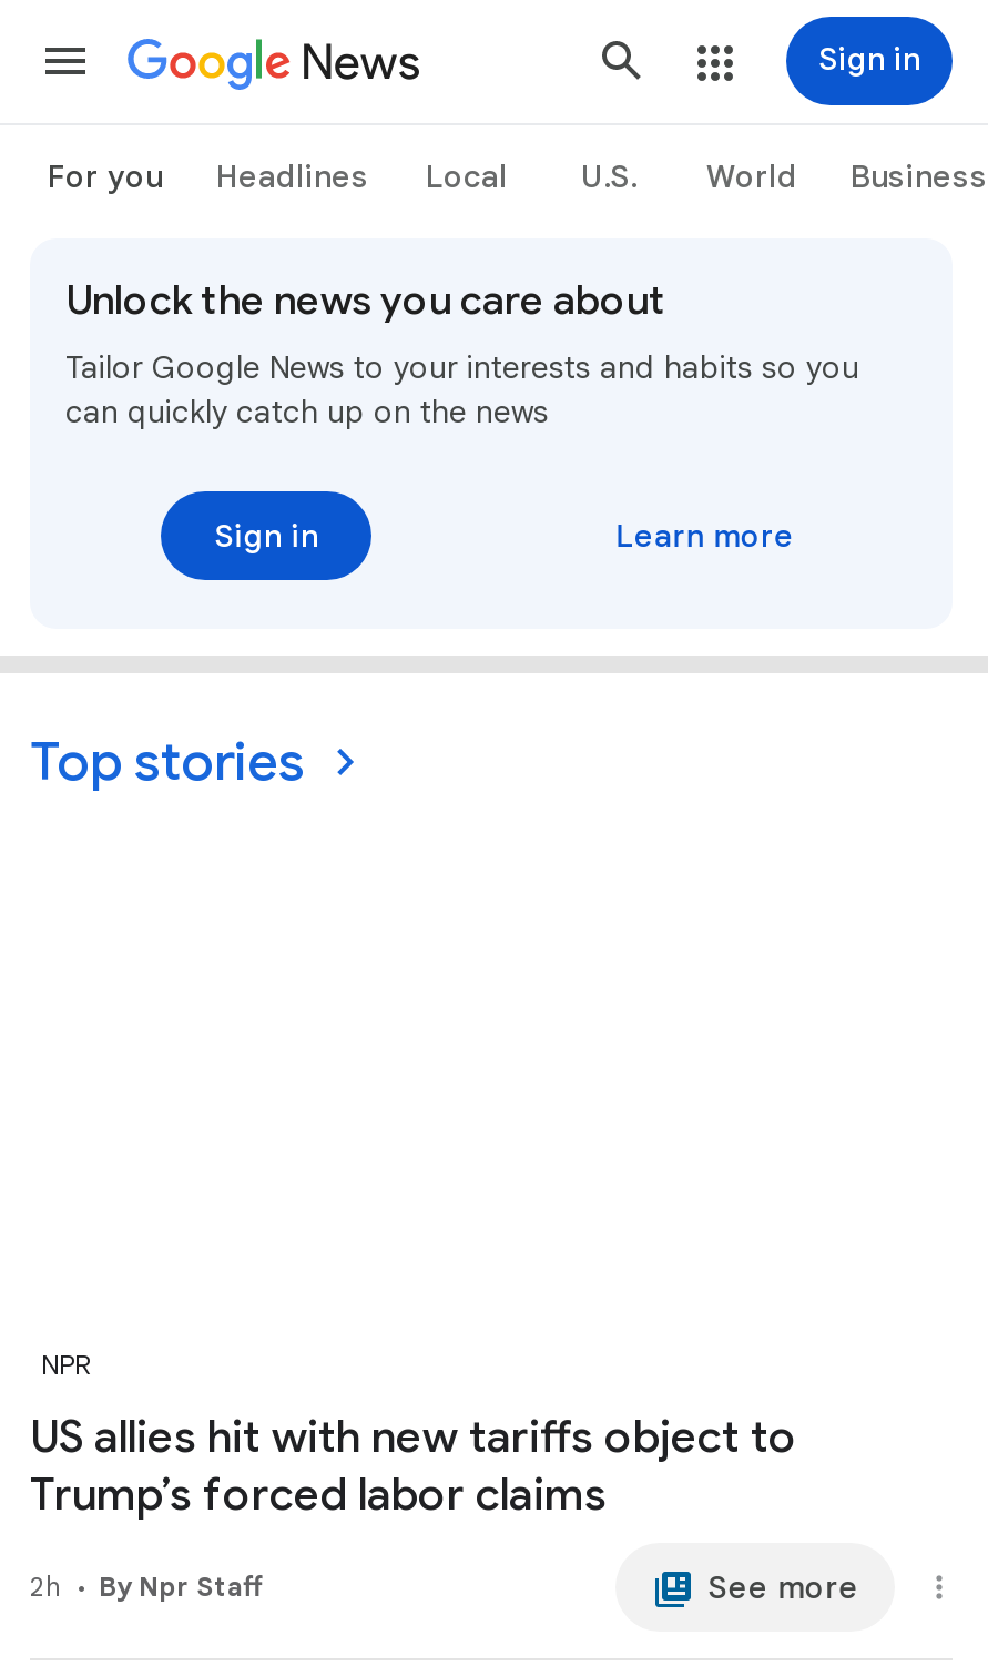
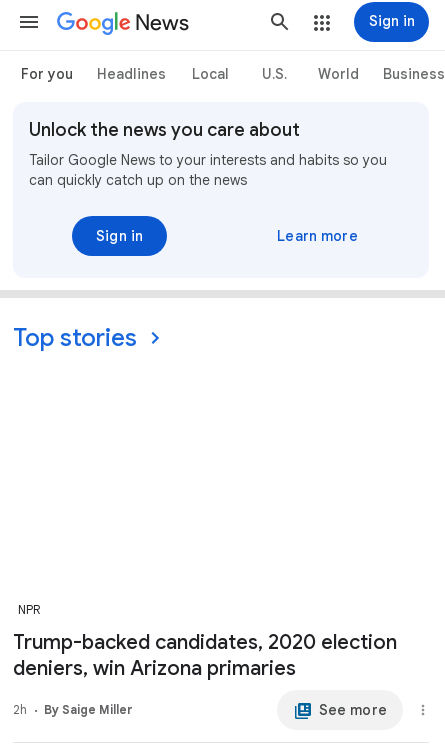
[30,1410,797,1523] US allies hit with new tariffs object to | Trump’s forced labor claims -> [13,630,397,681] Trump-backed candidates, 2020 election | deniers, win Arizona primaries
[99,1570,263,1604] By Npr Staff -> [44,702,133,717] By Saige Miller

